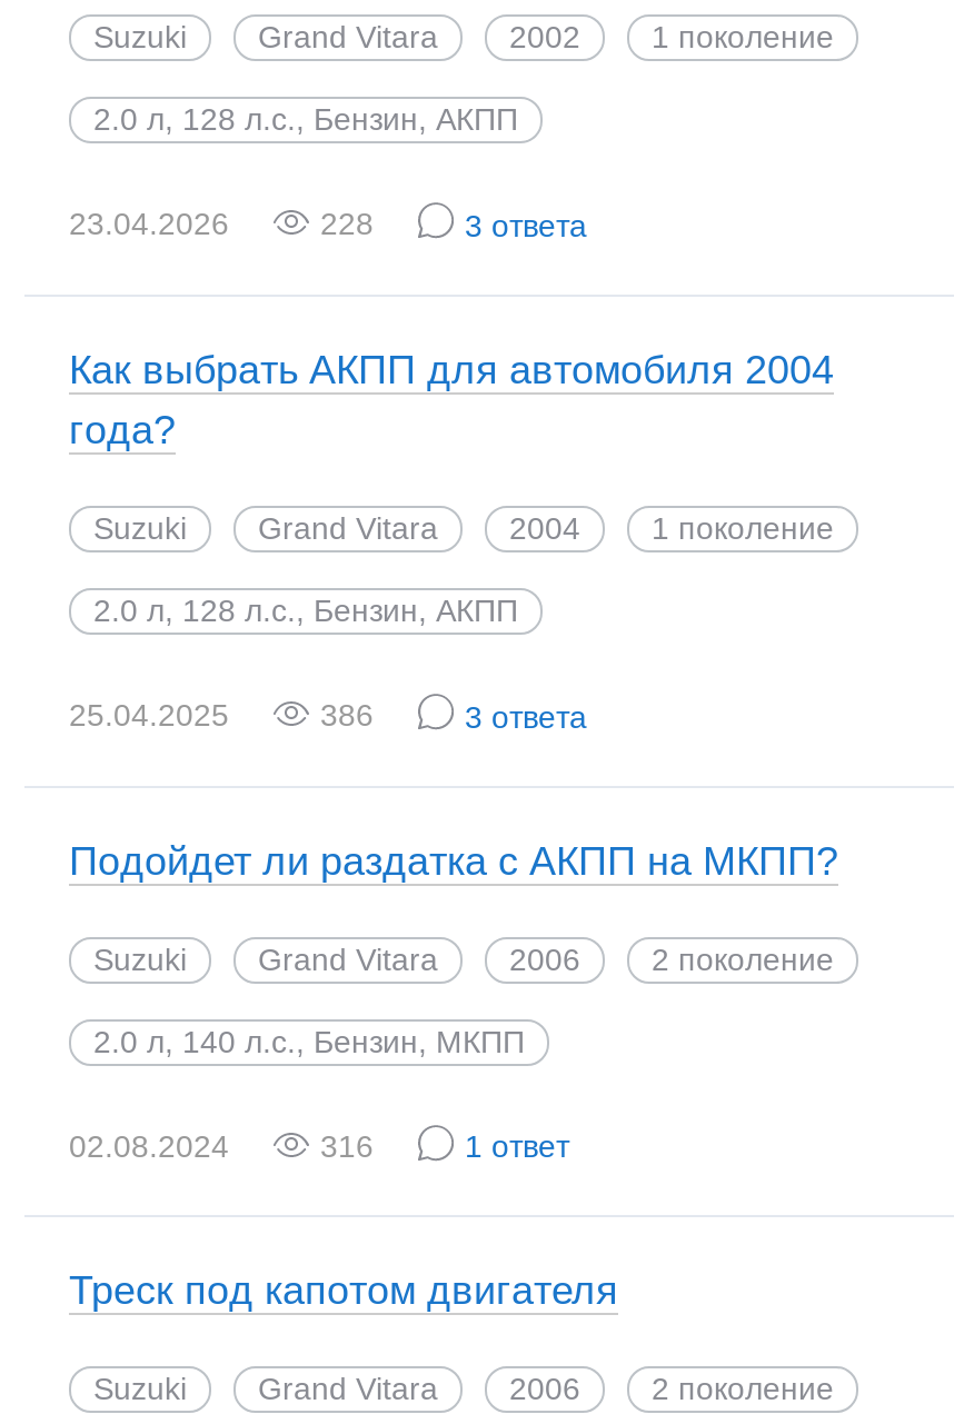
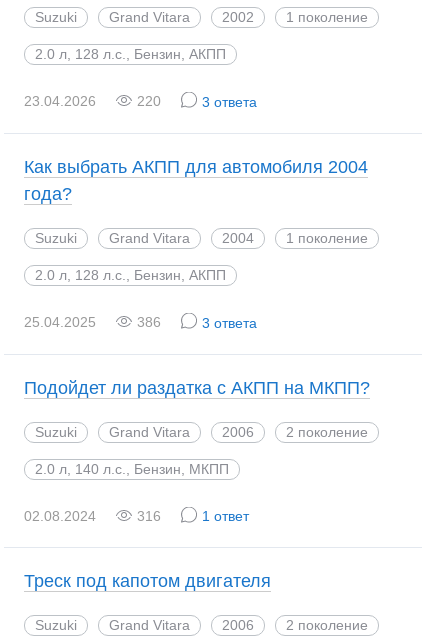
[320,206,374,241] 228 -> [137,93,161,109] 220

